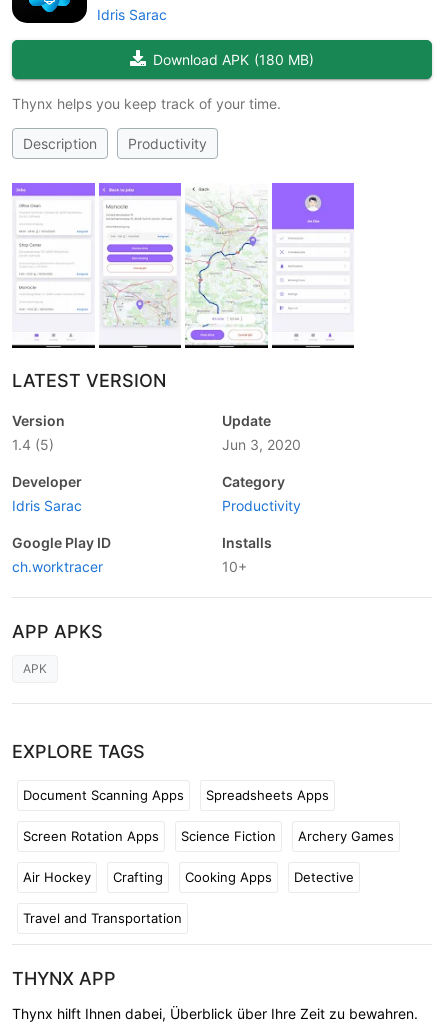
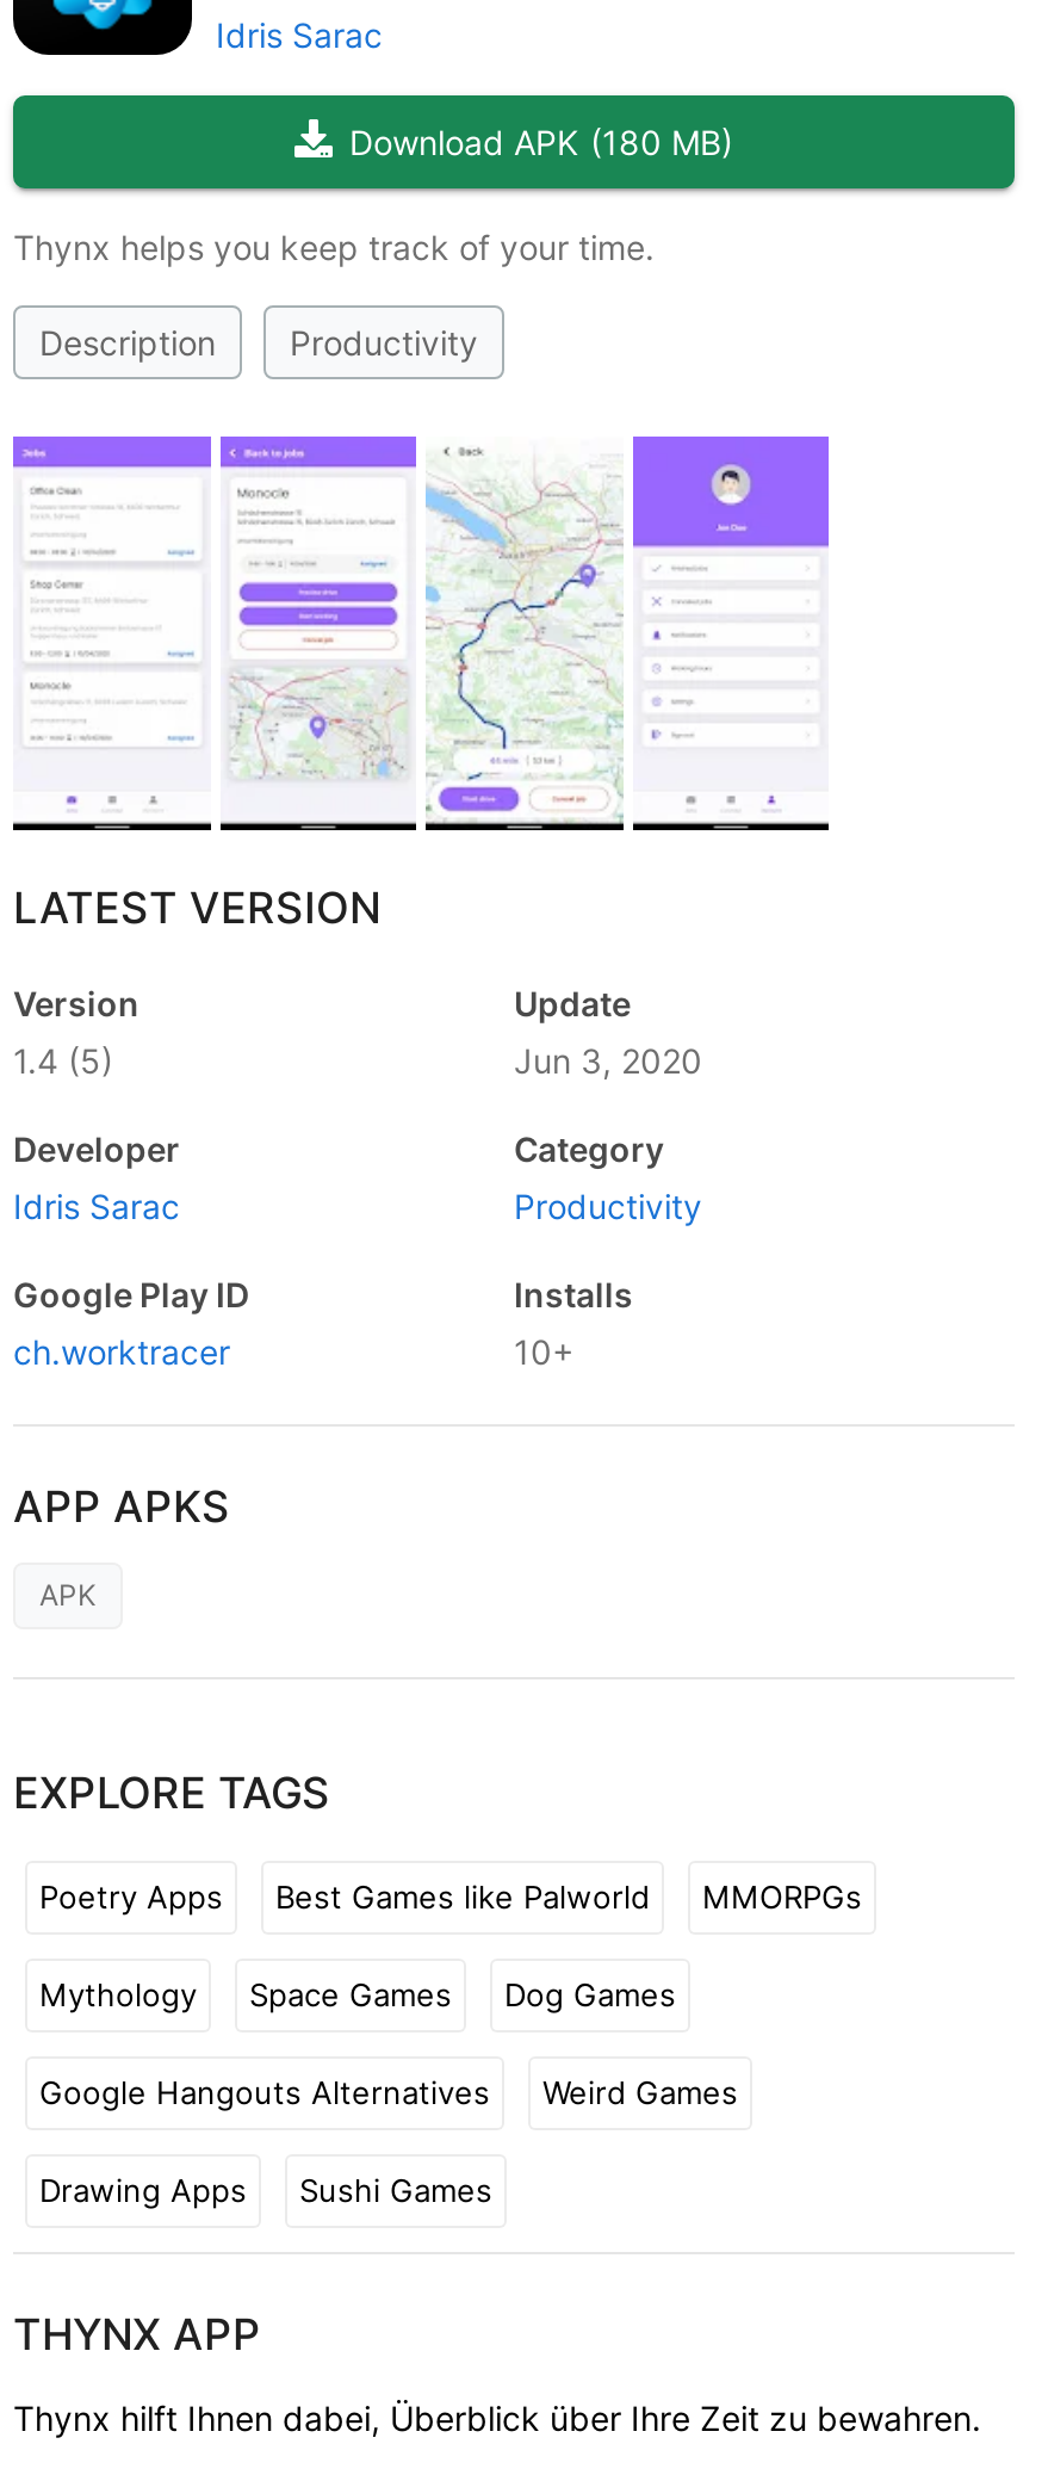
[23,786,329,802] Document Scanning Apps | Spreadsheets Apps -> [39,1876,862,1914] Poetry Apps | Best Games like Palworld | MMORPGs
[23,827,394,843] Screen Rotation Apps | Science Fiction | Archery Games -> [39,1974,676,2012] Mythology | Space Games | Dog Games
[23,868,354,884] Air Hockey | Crafting | Cooking Apps | Detective -> [39,2072,738,2110] Google Hangouts Alternatives | Weird Games
[23,909,182,925] Travel and Transportation -> [39,2170,492,2208] Drawing Apps | Sushi Games

